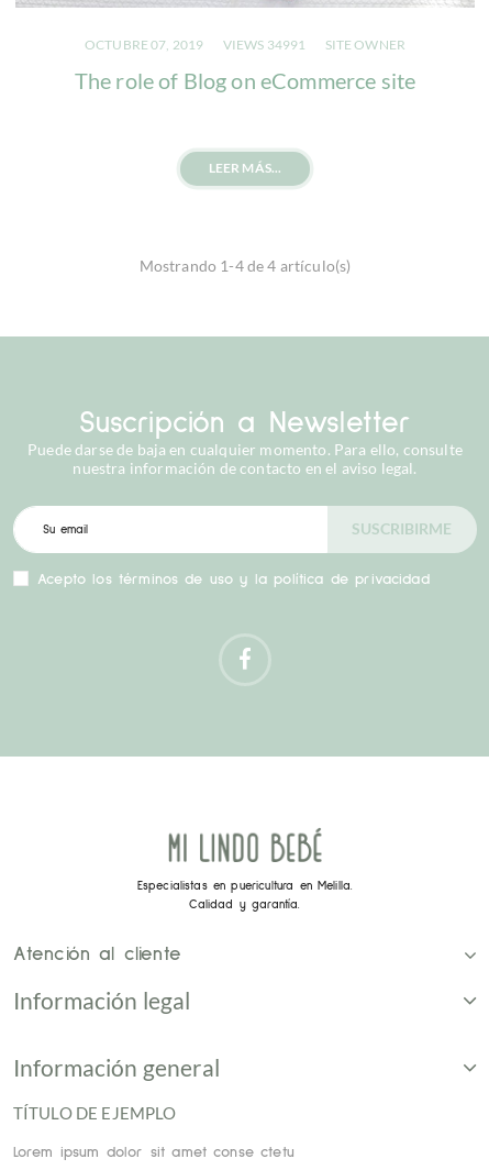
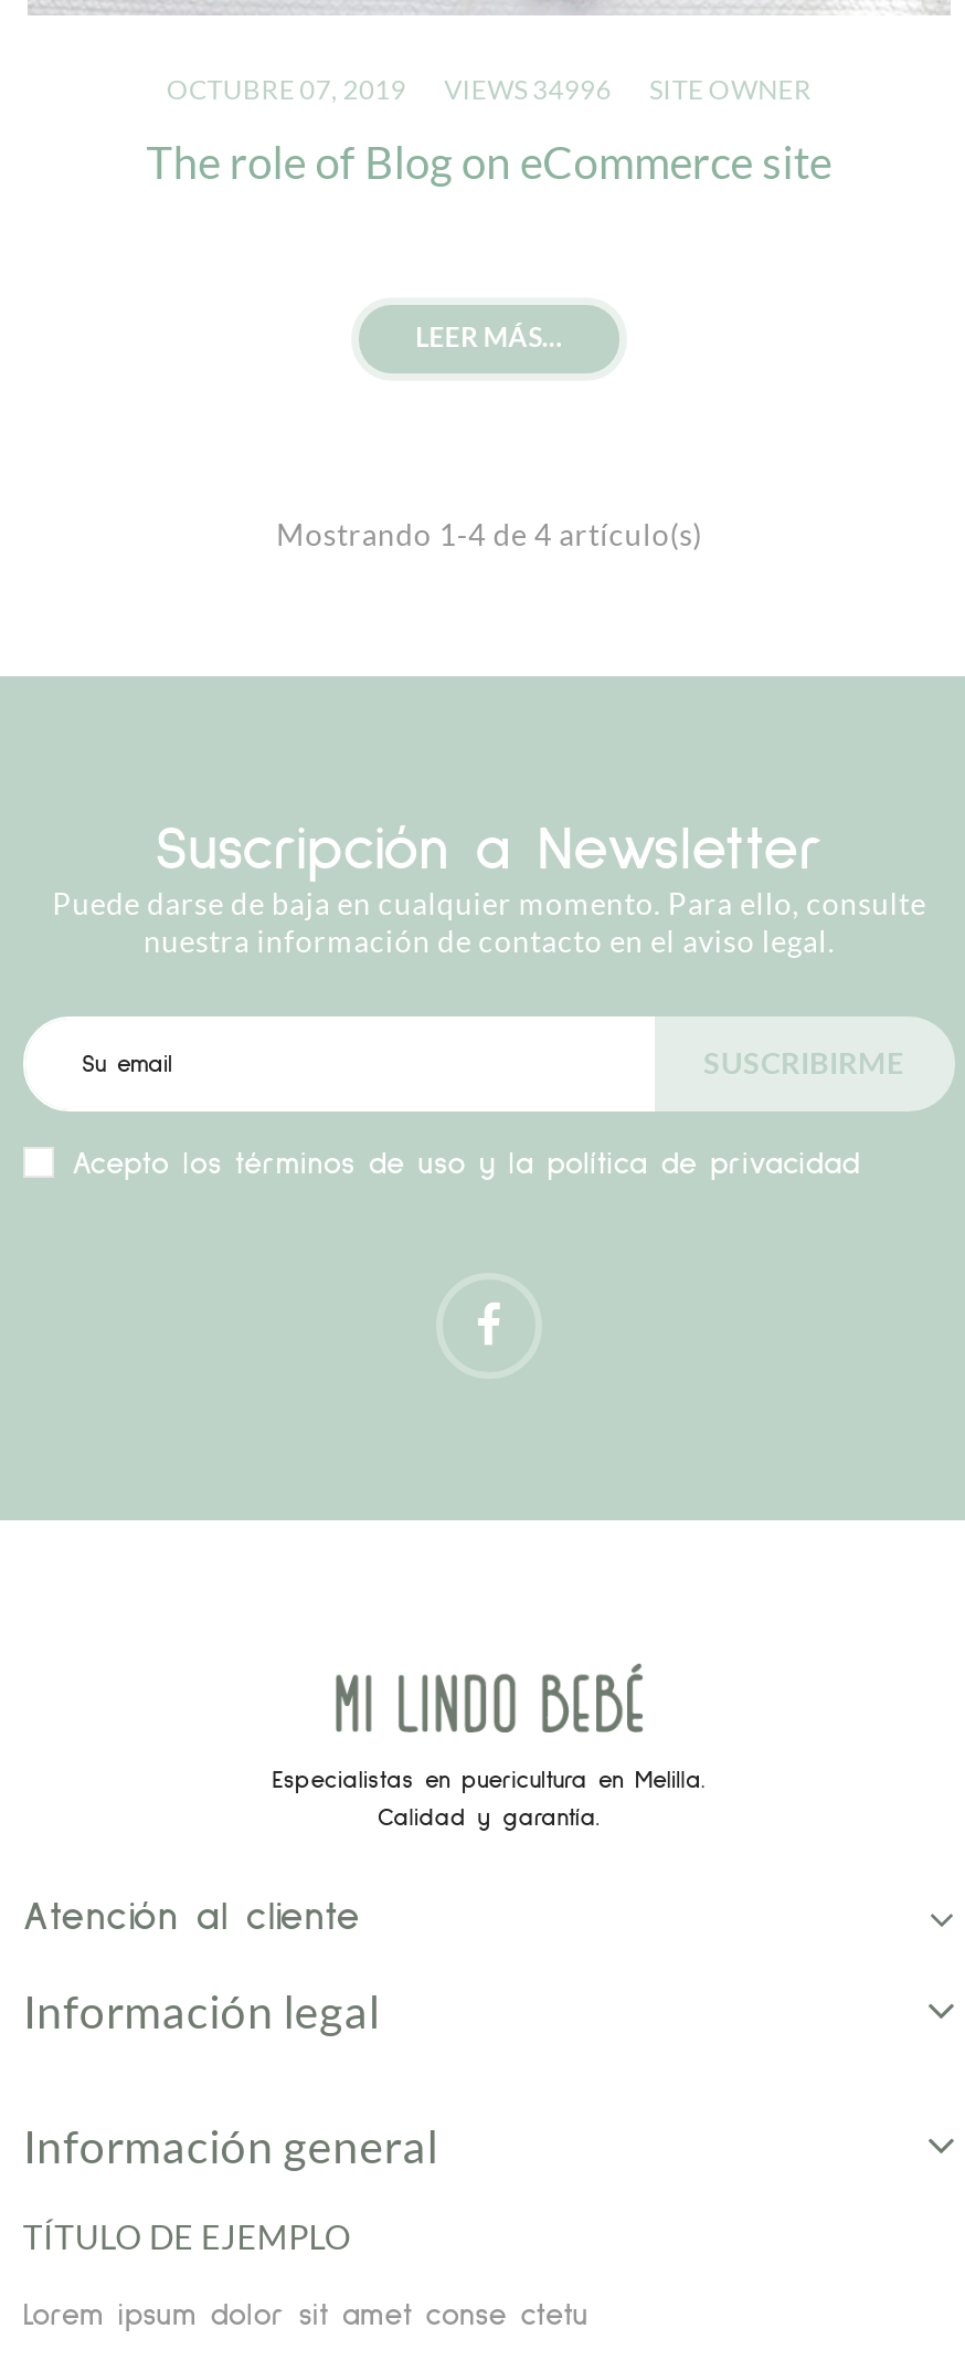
[85,36,406,52] OCTUBRE 07, 2019 VIEWS 34991 SITE OWNER -> [167,72,812,105] OCTUBRE 07, 2019 VIEWS 34996 SITE OWNER

